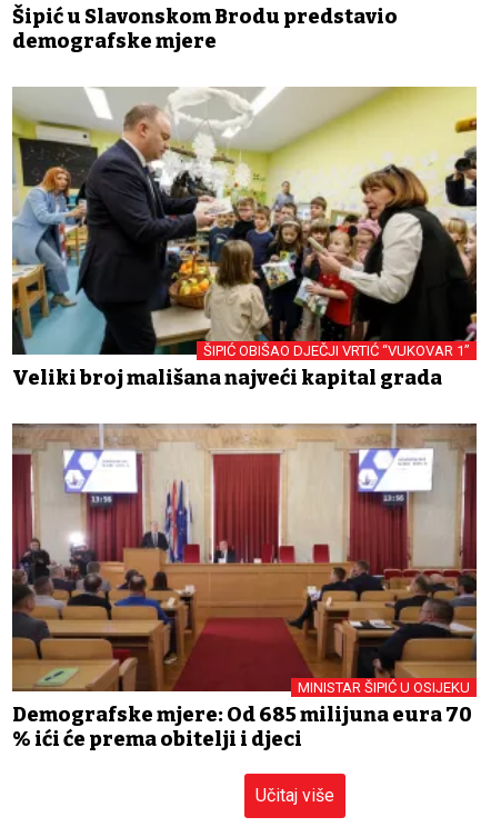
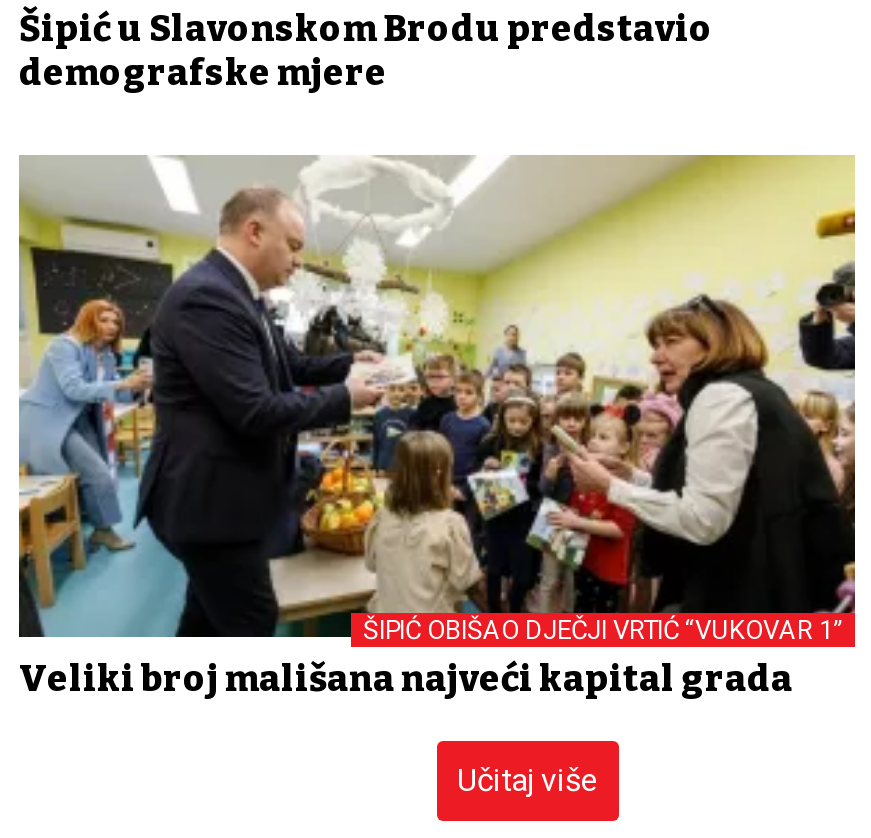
[11,422,478,751] [image] | MINISTAR ŠIPIĆ U OSIJEKU | Demografske mjere: Od 685 milijuna eura 70 | % ići će prema obitelji i djeci -> none

